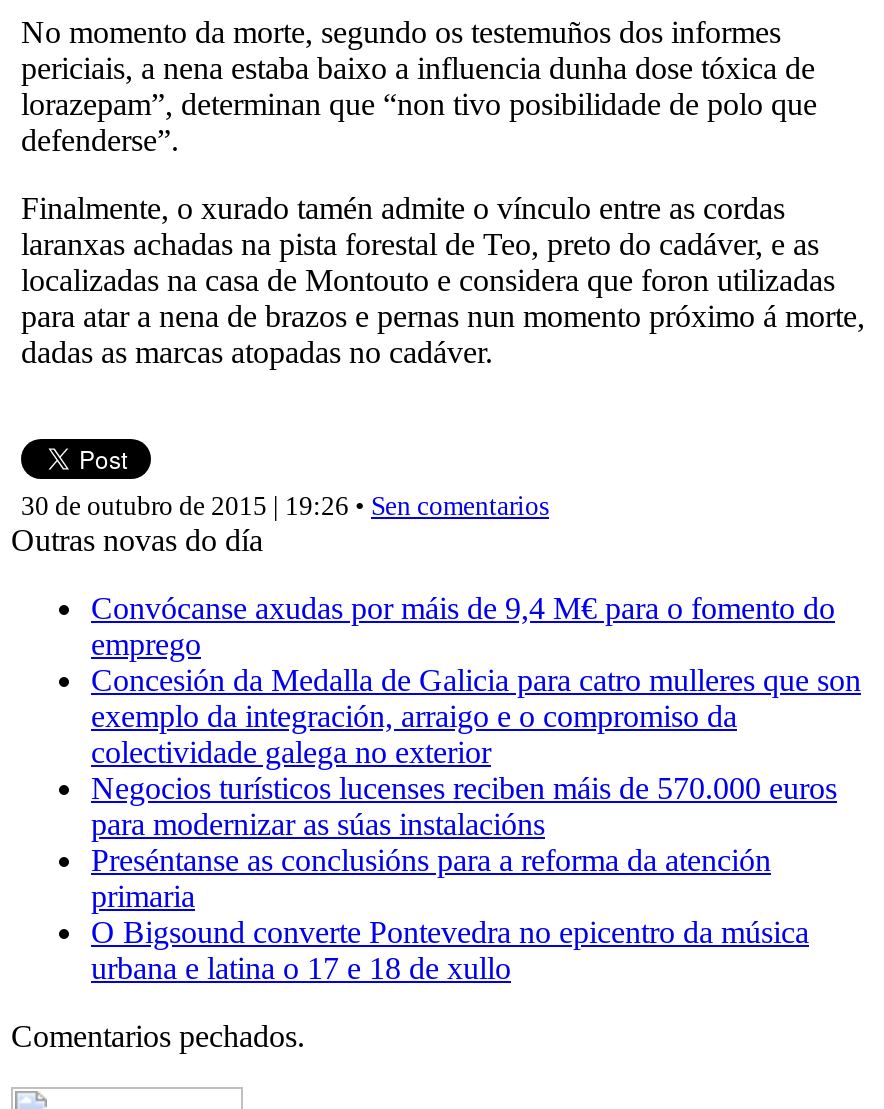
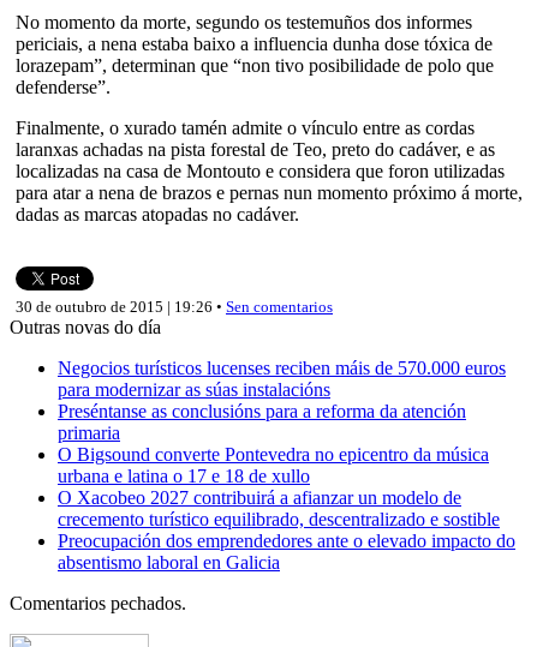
[91,591,861,769] Convócanse axudas por máis de 9,4 M€ para o fomento do | emprego | Concesión da Medalla de Galicia para catro mulleres que son | exemplo da integración, arraigo e o compromiso da | colectividade galega no exterior -> none
moved [91,771,837,985] -> [58,358,506,486]: Negocios turísticos lucenses reciben máis de 570.000 euros | para modernizar as súas instalacións | Preséntanse as conclusións para a reforma da atención | primaria | O Bigsound converte Pontevedra no epicentro da música | urbana e latina o 17 e 18 de xullo
none -> [58,487,515,572] O Xacobeo 2027 contribuirá a afianzar un modelo de | crecemento turístico equilibrado, descentralizado e sostible | Preocupación dos emprendedores ante o elevado impacto do | absentismo laboral en Galicia

